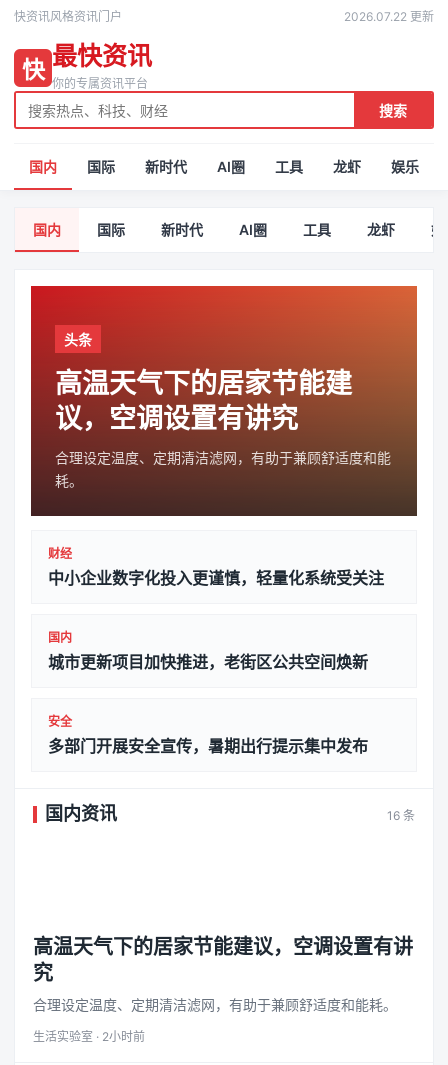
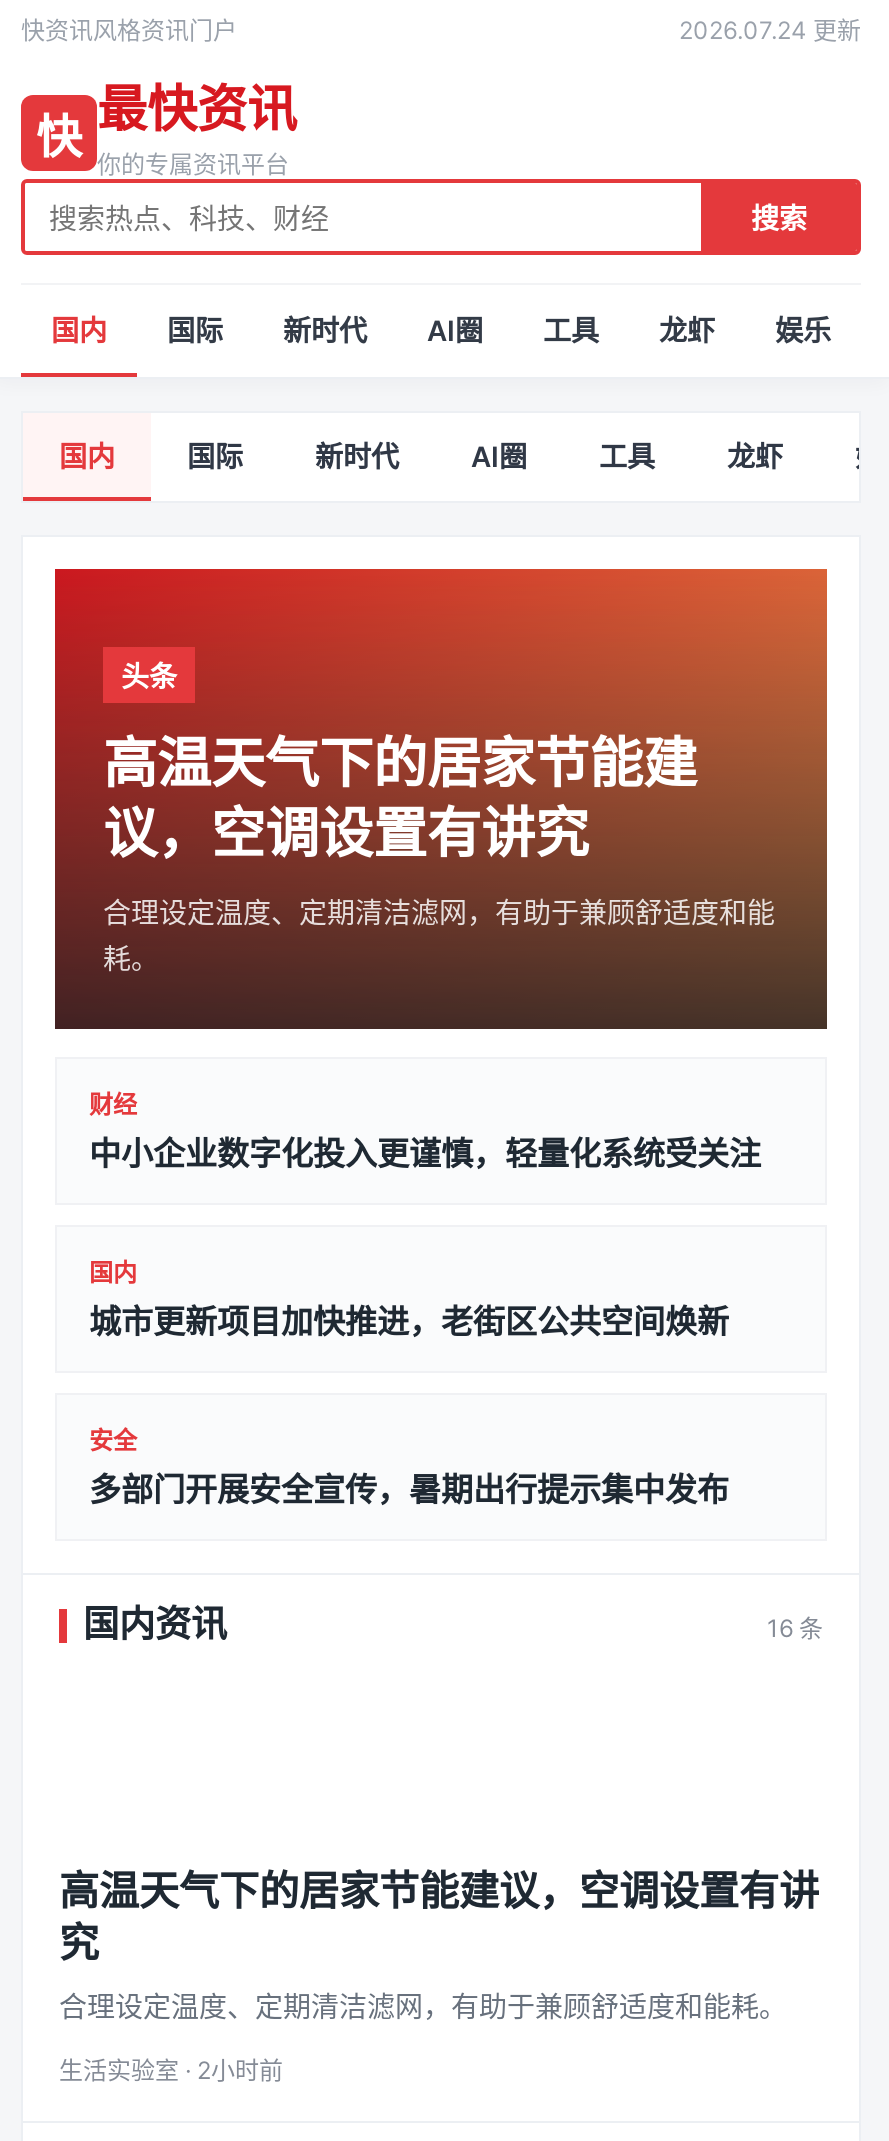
[344,9,434,24] 2026.07.22 更新 -> [679,15,861,45] 2026.07.24 更新

